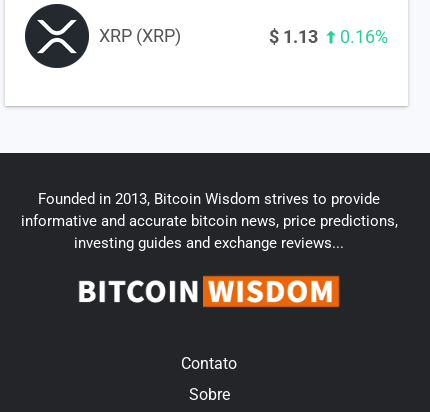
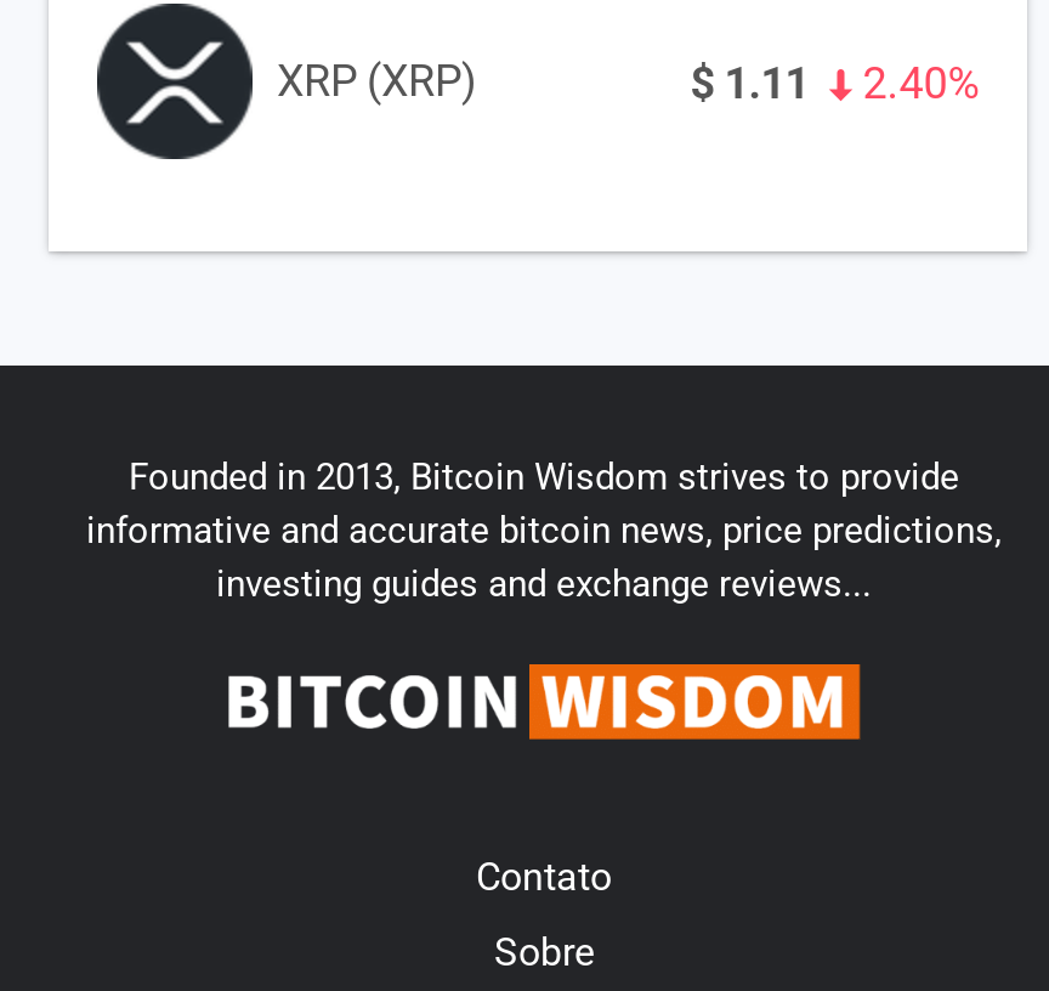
[269,26,318,47] $ 1.13 -> [690,58,809,109] $ 1.11
[340,26,388,47] 0.16% -> [863,58,979,109] 2.40%

